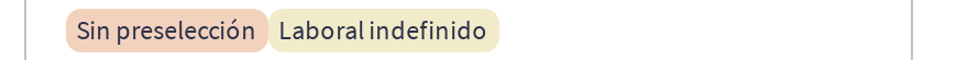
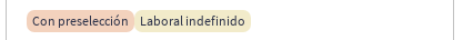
[76,14,257,46] Sin preselección -> [32,12,128,29] Con preselección

